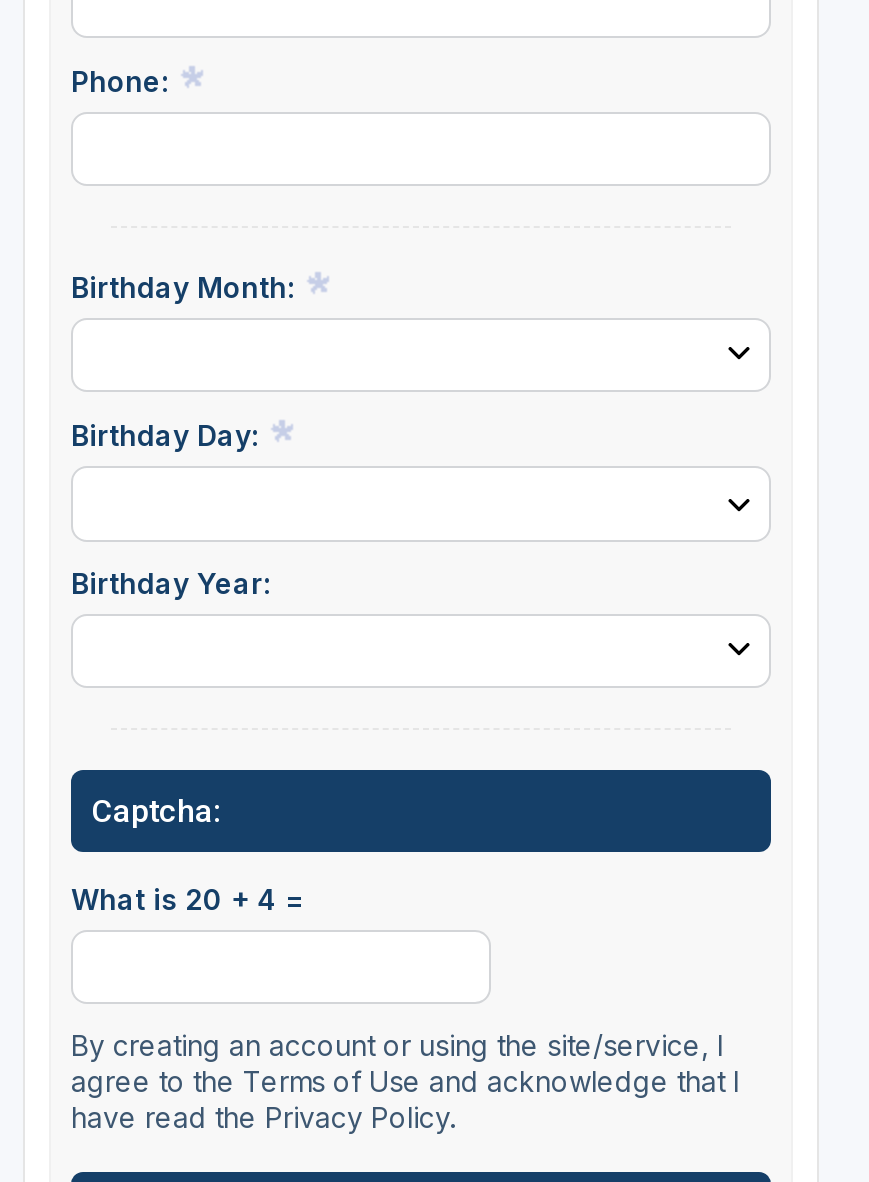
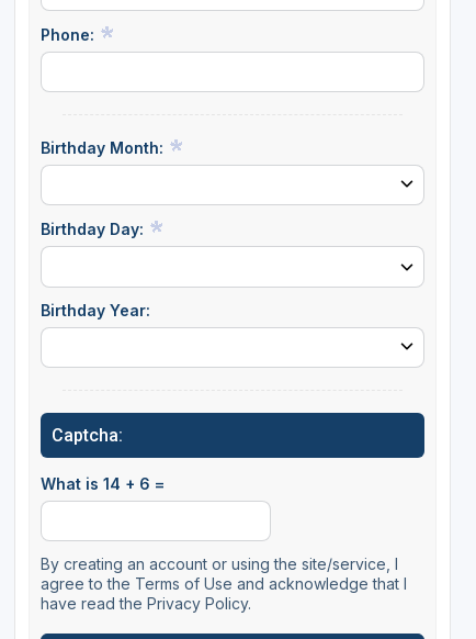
[71,881,303,915] What is 20 + 4 = -> [41,474,165,493] What is 14 + 6 =

